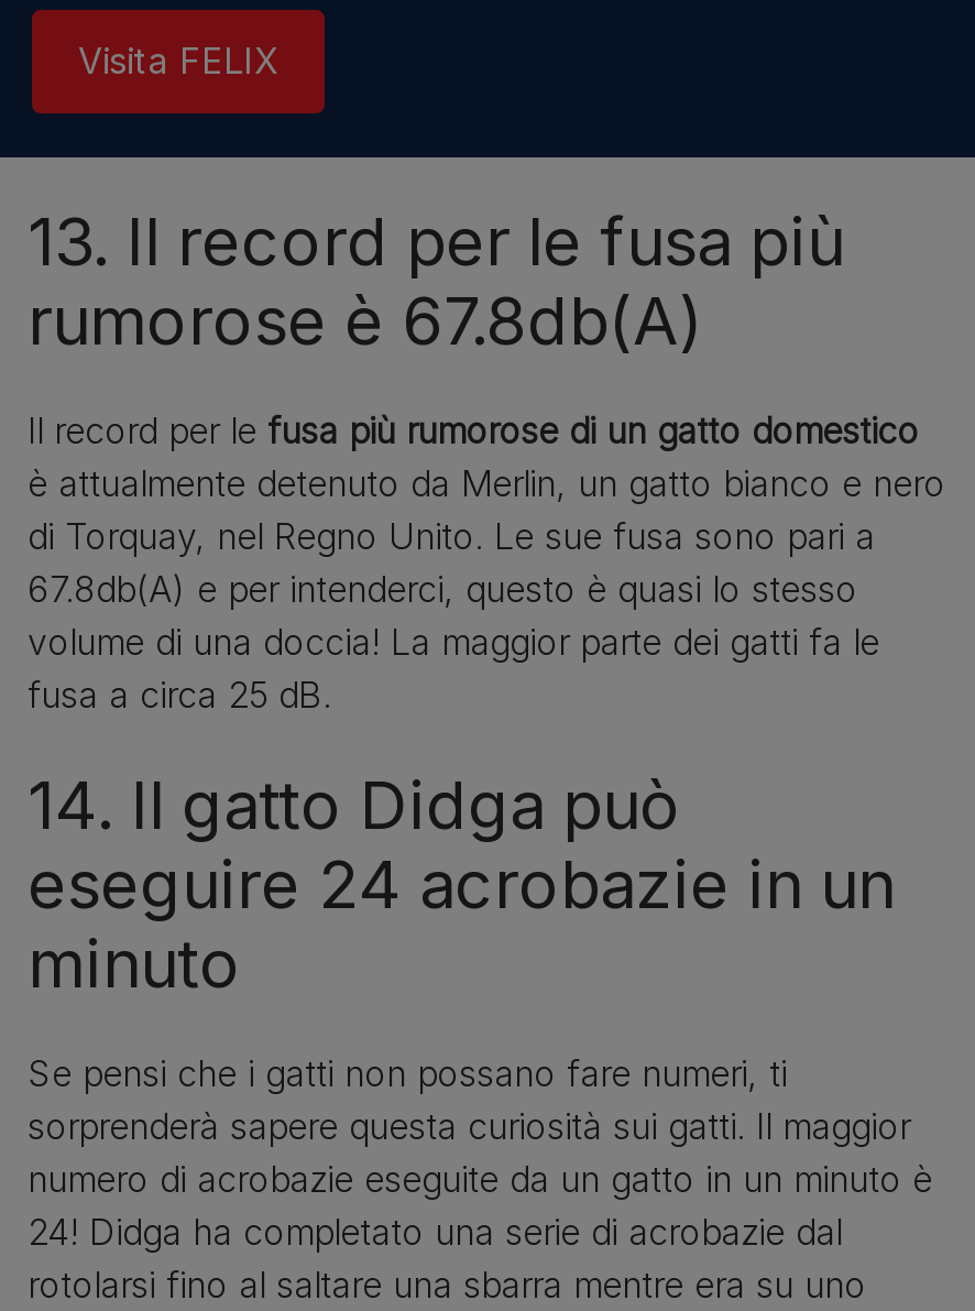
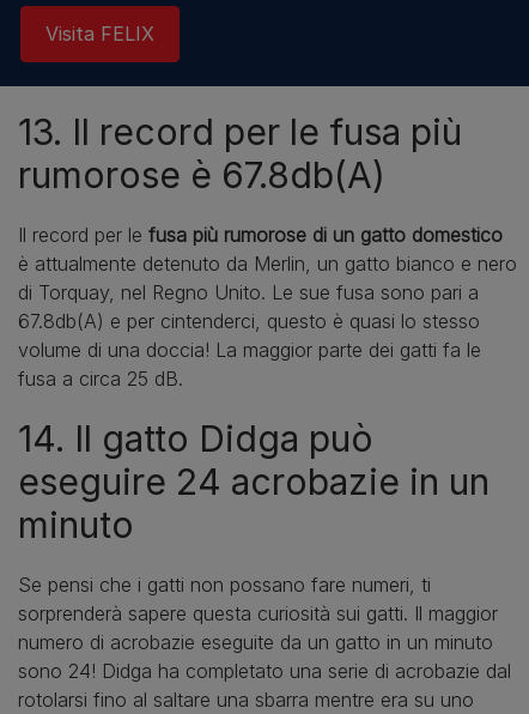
[28,566,857,610] 67.8db(A) e per intenderci, questo è quasi lo stesso -> [18,309,480,333] 67.8db(A) e per cintenderci, questo è quasi lo stesso
[28,1156,932,1253] numero di acrobazie eseguite da un gatto in un minuto è | 24! Didga ha completato una serie di acrobazie dal -> [18,630,511,683] numero di acrobazie eseguite da un gatto in un minuto | sono 24! Didga ha completato una serie di acrobazie dal

